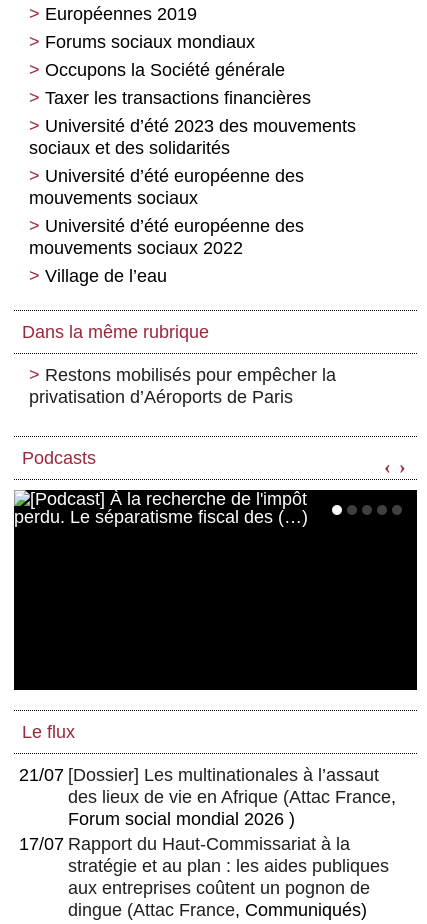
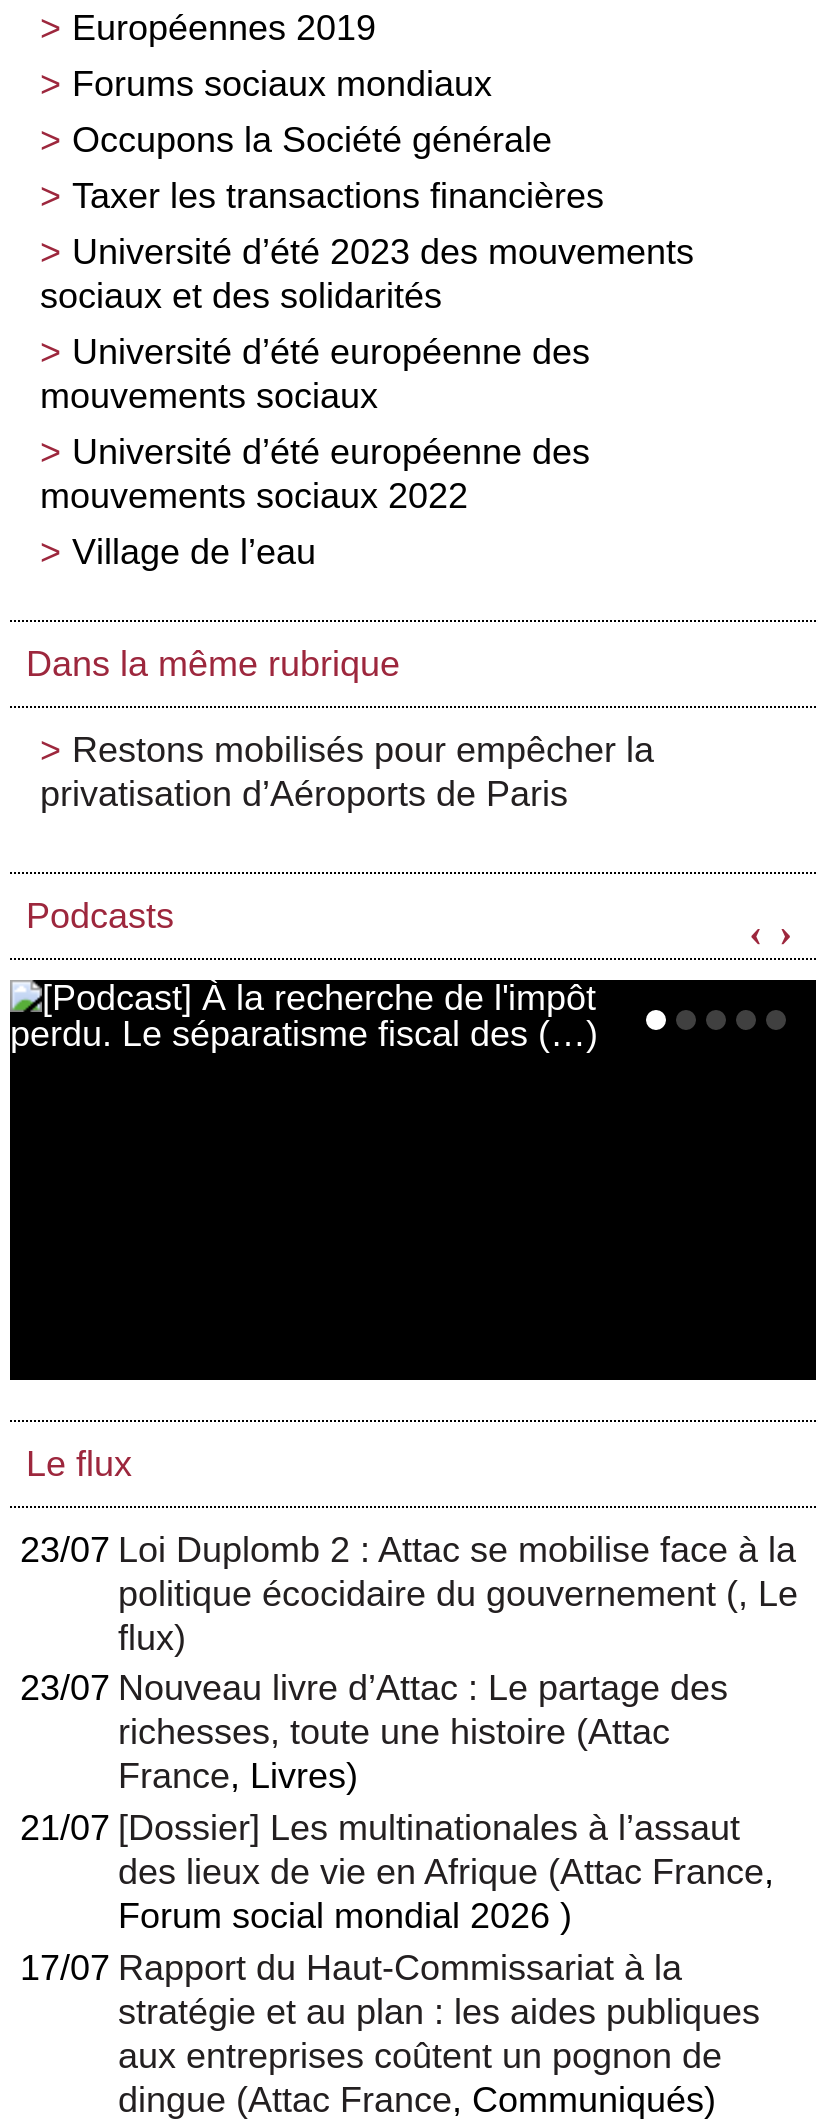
none -> [20,1530,798,1797] 23/07 Loi Duplomb 2 : Attac se mobilise face à la | politique écocidaire du gouvernement (, Le | flux) | 23/07 Nouveau livre d’Attac : Le partage des | richesses, toute une histoire (Attac | France, Livres)

